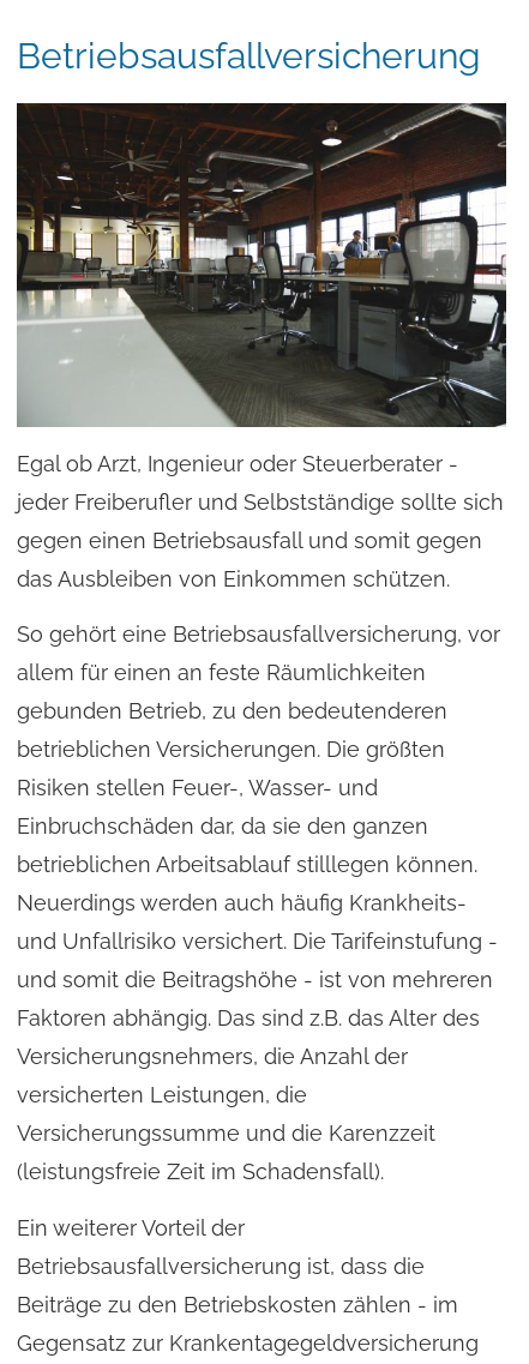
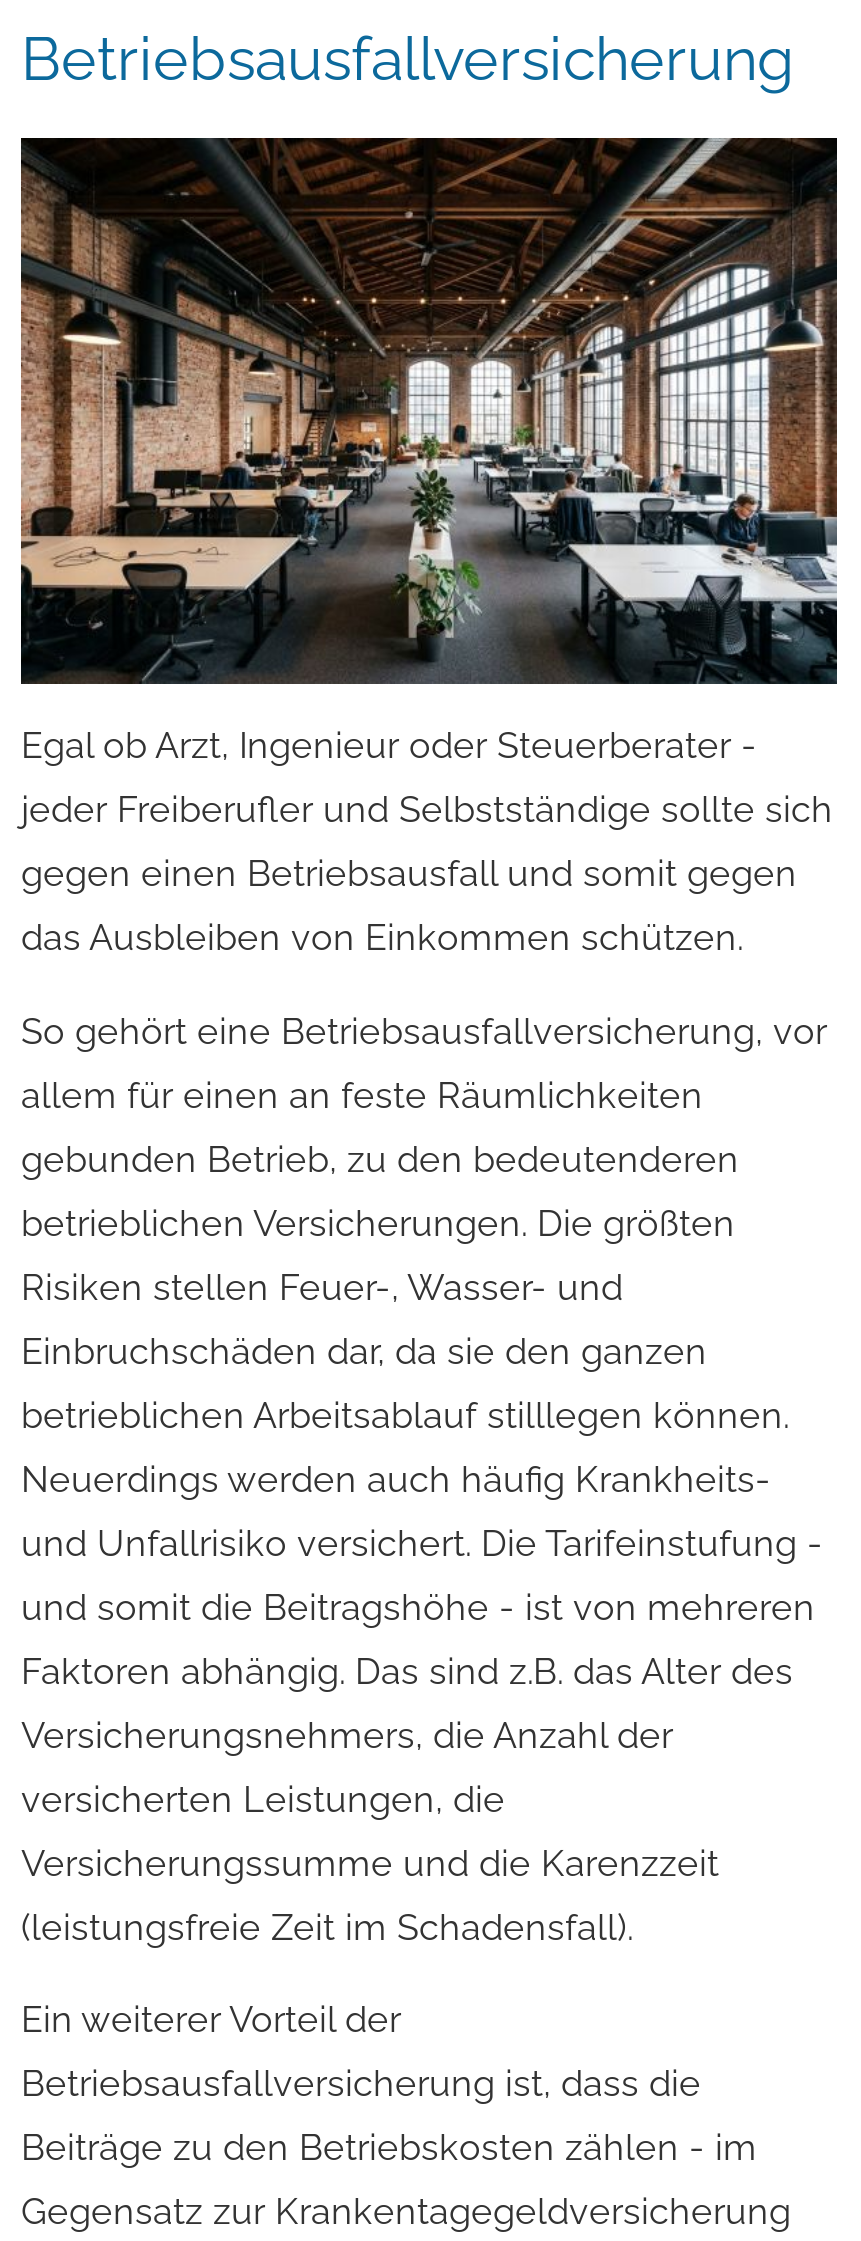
[16,102,507,428] [image] -> [19,138,839,686] [image]

